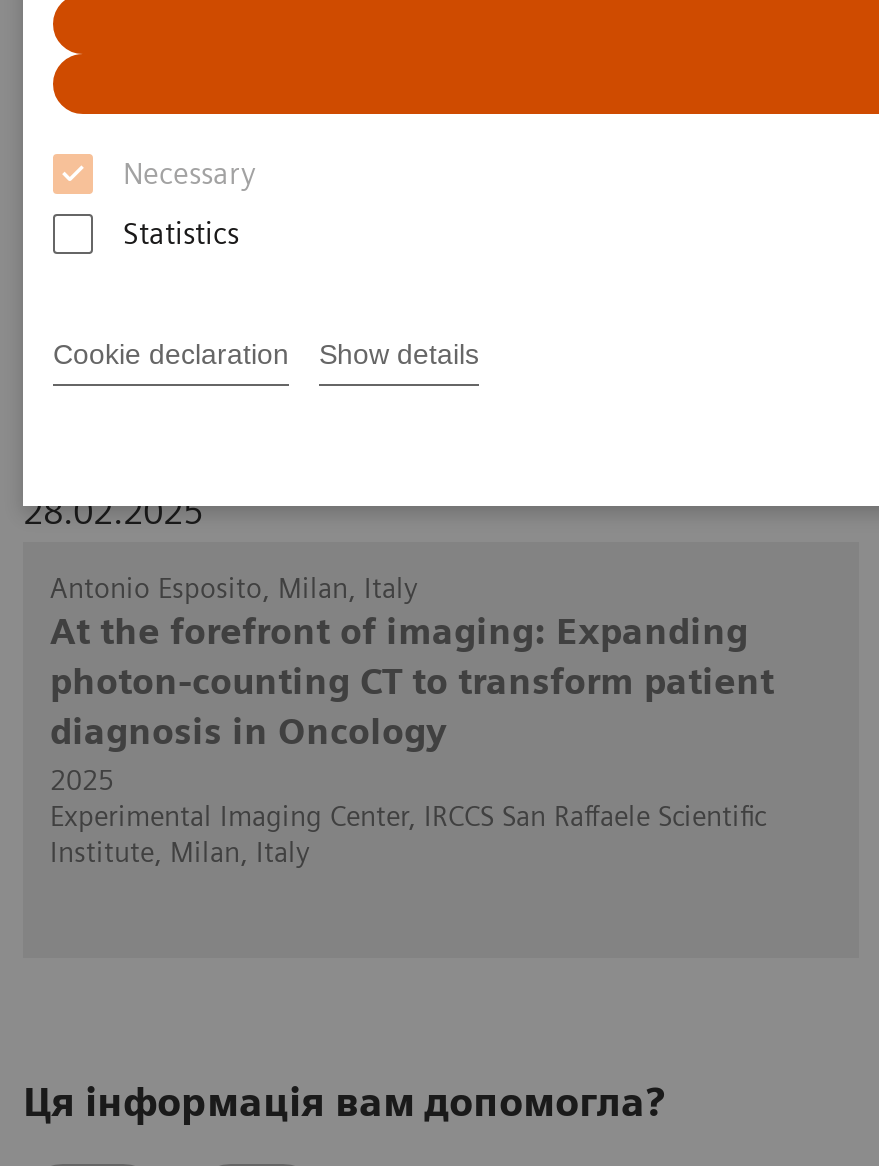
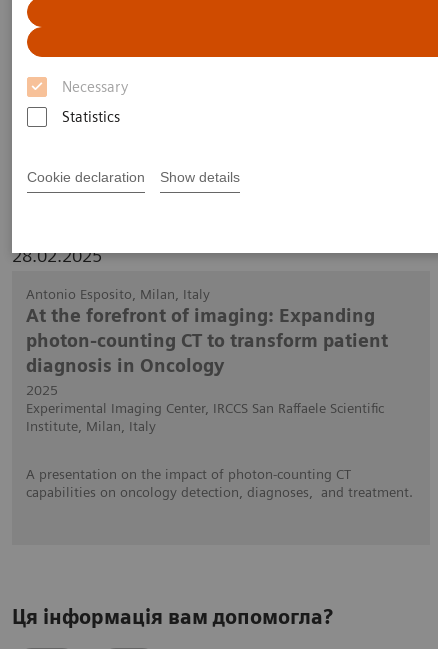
none -> [25,465,412,499] A presentation on the impact of photon-counting CT | capabilities on oncology detection, diagnoses, and treatment.

